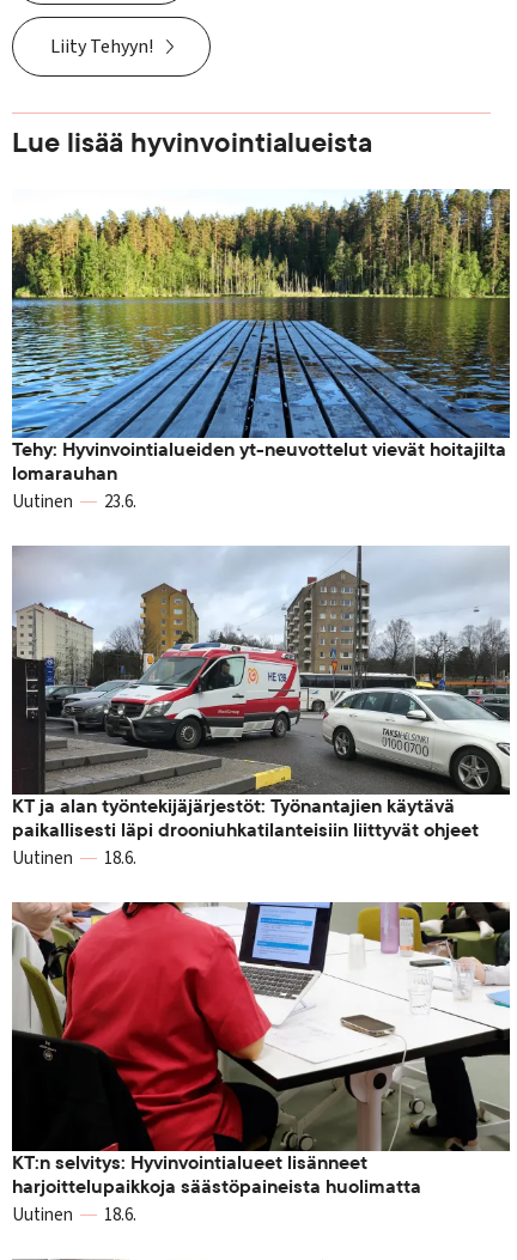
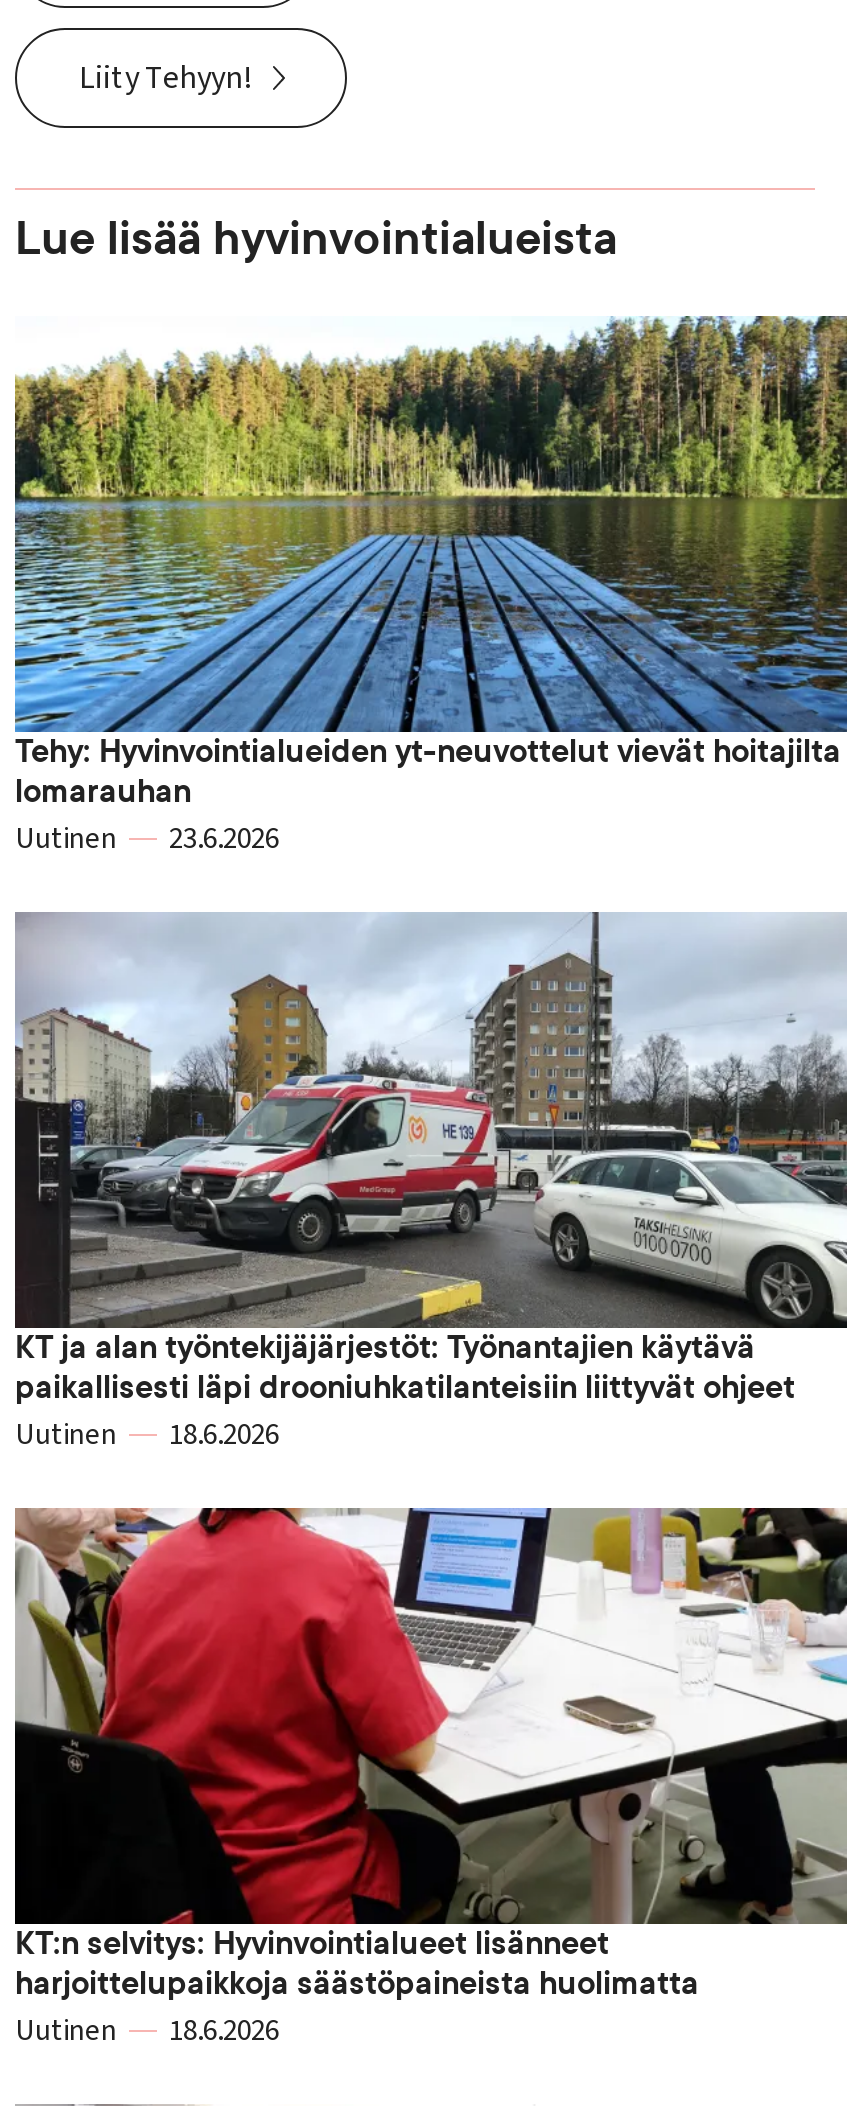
[12,489,136,514] Uutinen 23.6. -> [15,817,279,859] Uutinen 23.6.2026
[12,846,136,871] Uutinen 18.6. -> [15,1413,279,1455] Uutinen 18.6.2026
[12,1202,136,1227] Uutinen 18.6. -> [15,2009,279,2051] Uutinen 18.6.2026

